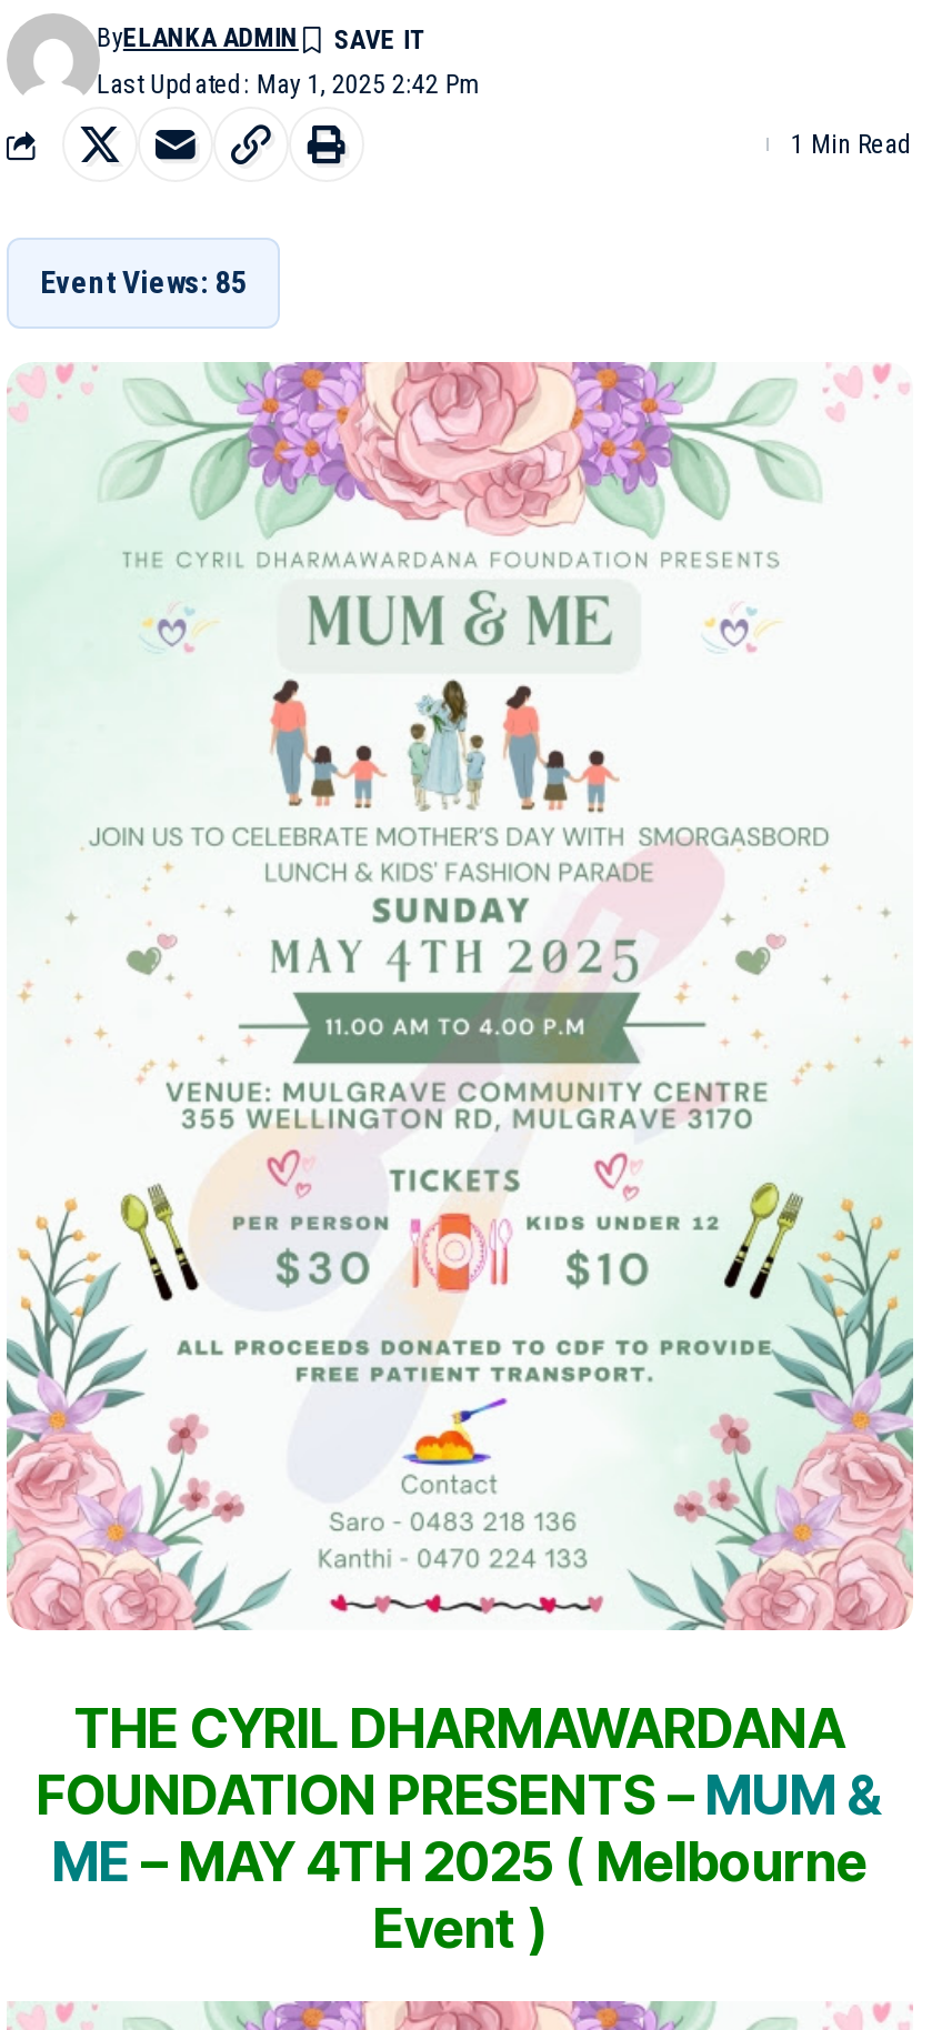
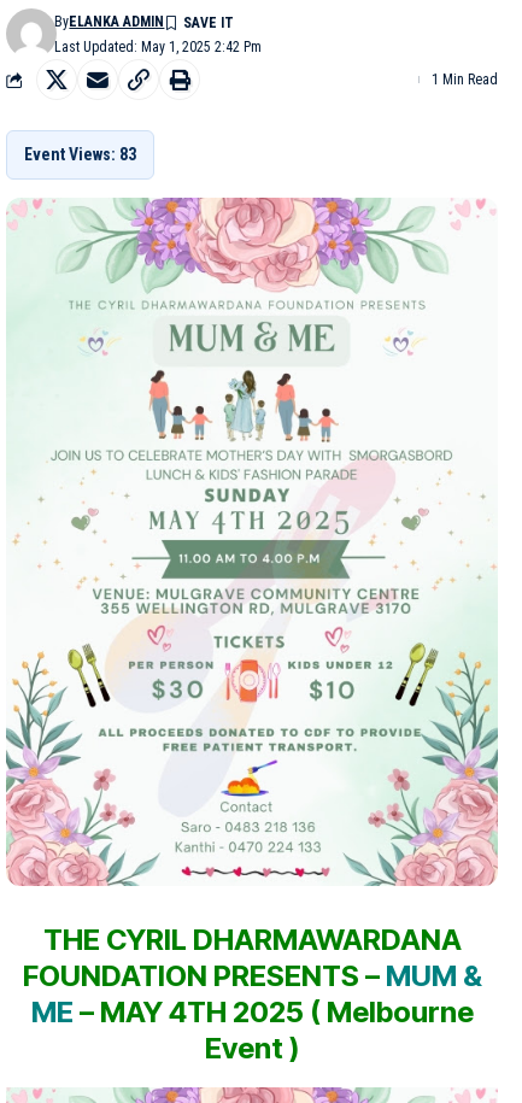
[40,264,247,300] Event Views: 85 -> [24,145,136,164] Event Views: 83

